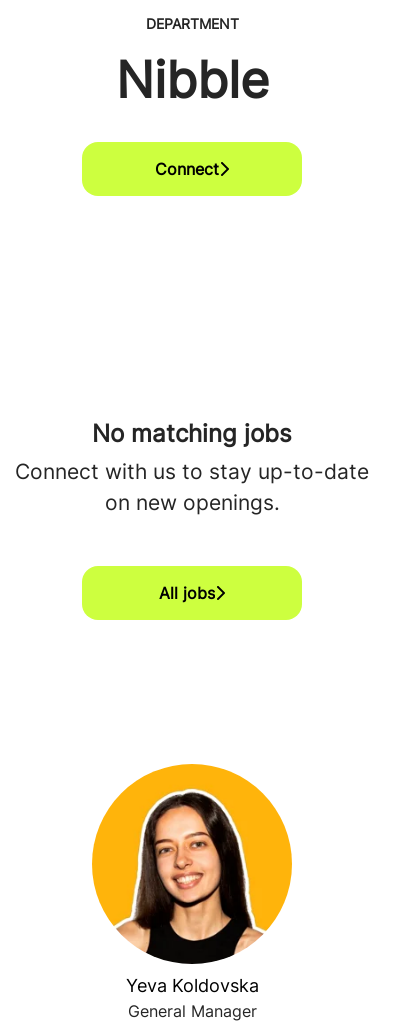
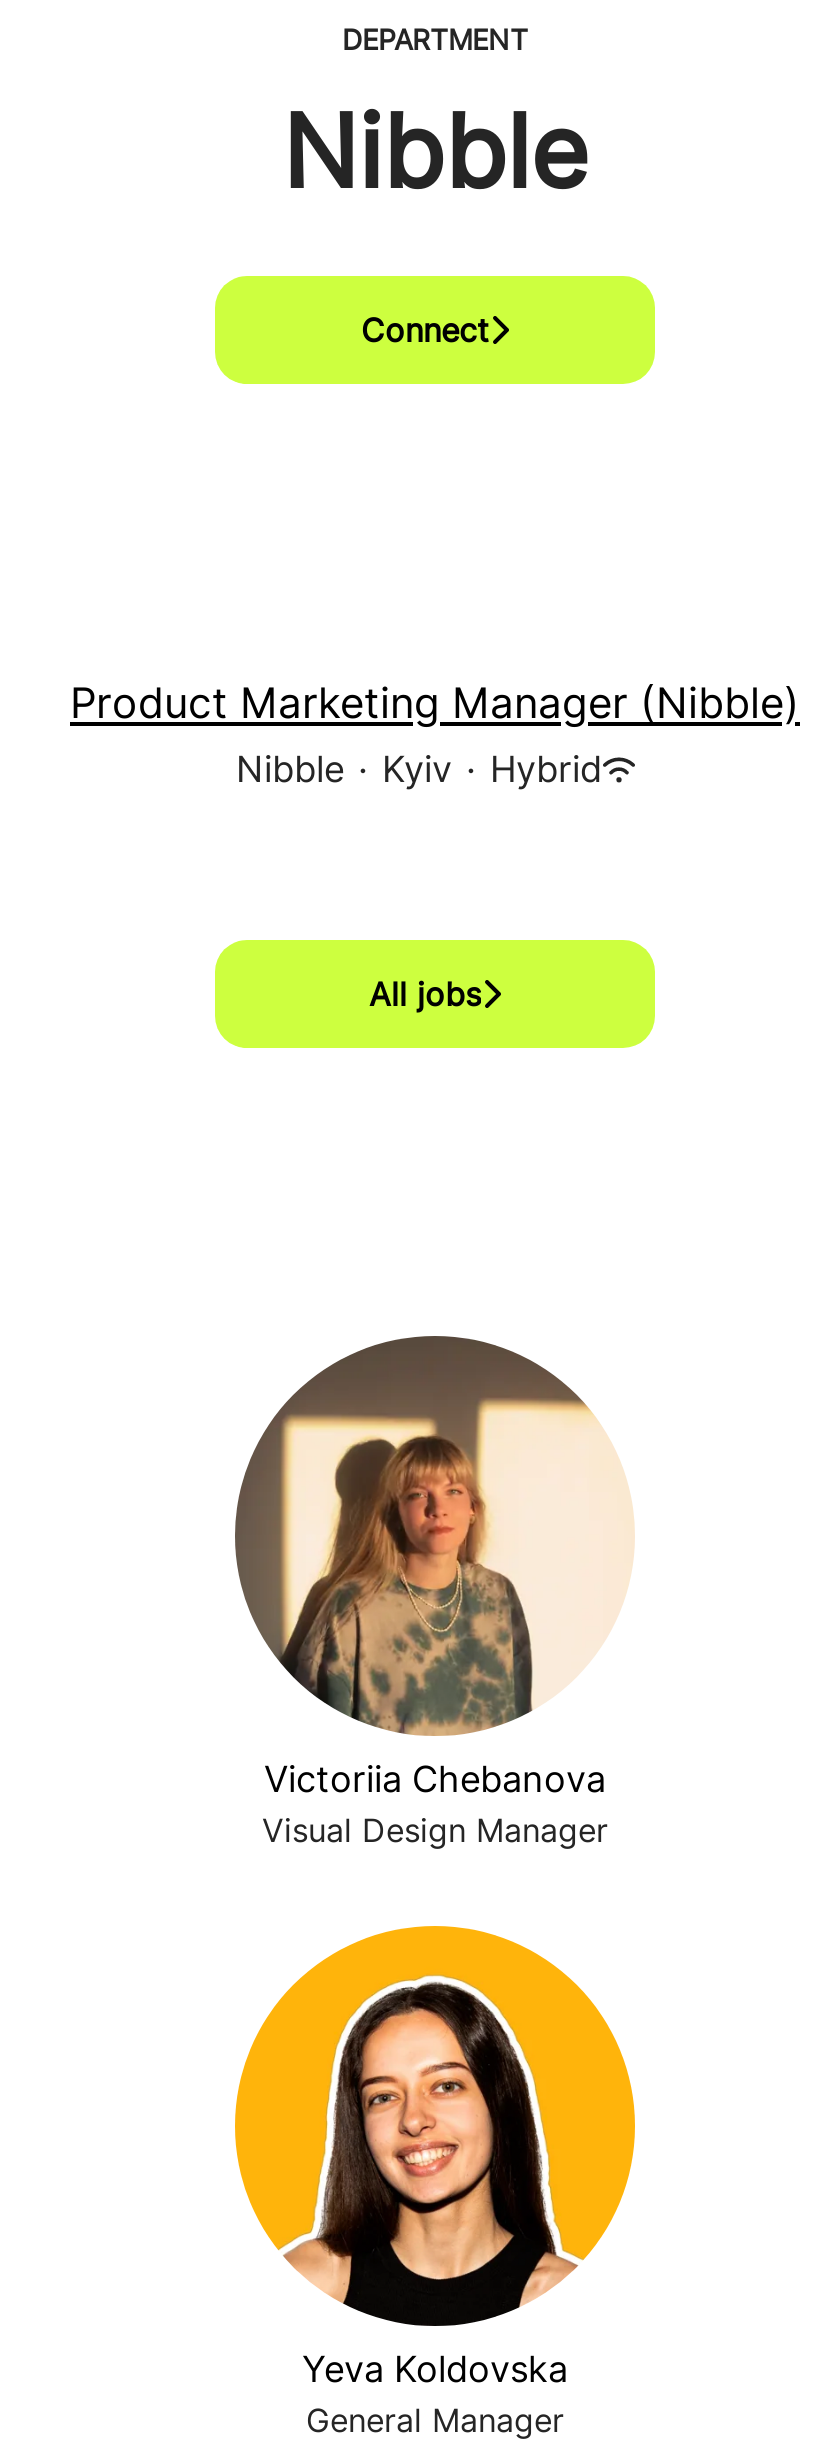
[15,419,369,515] No matching jobs | Connect with us to stay up-to-date | on new openings. -> [70,678,800,790] Product Marketing Manager (Nibble) | Nibble · Kyiv · Hybrid
moved [159,583,215,603] -> [369,974,481,1014]: All jobs
none -> [233,1444,635,1850] [image] | Victoriia Chebanova | Visual Design Manager

